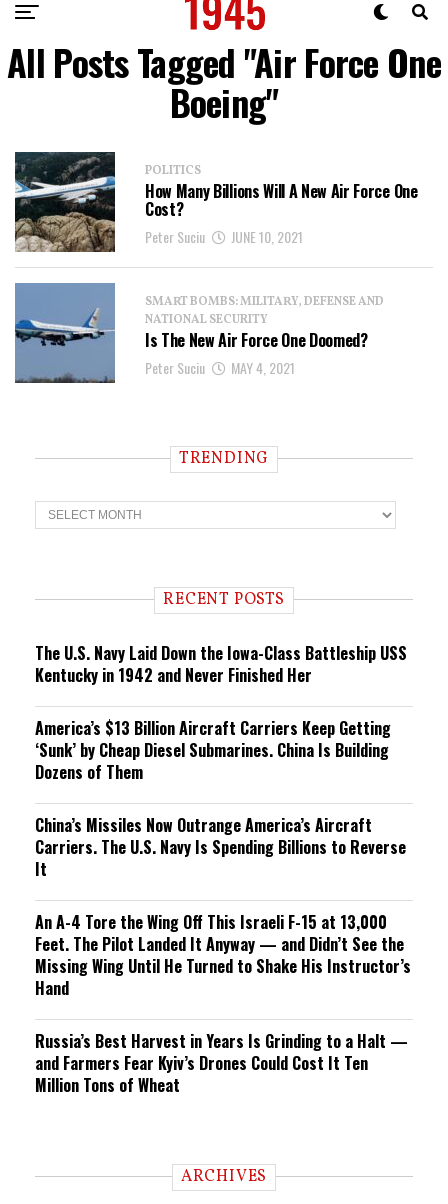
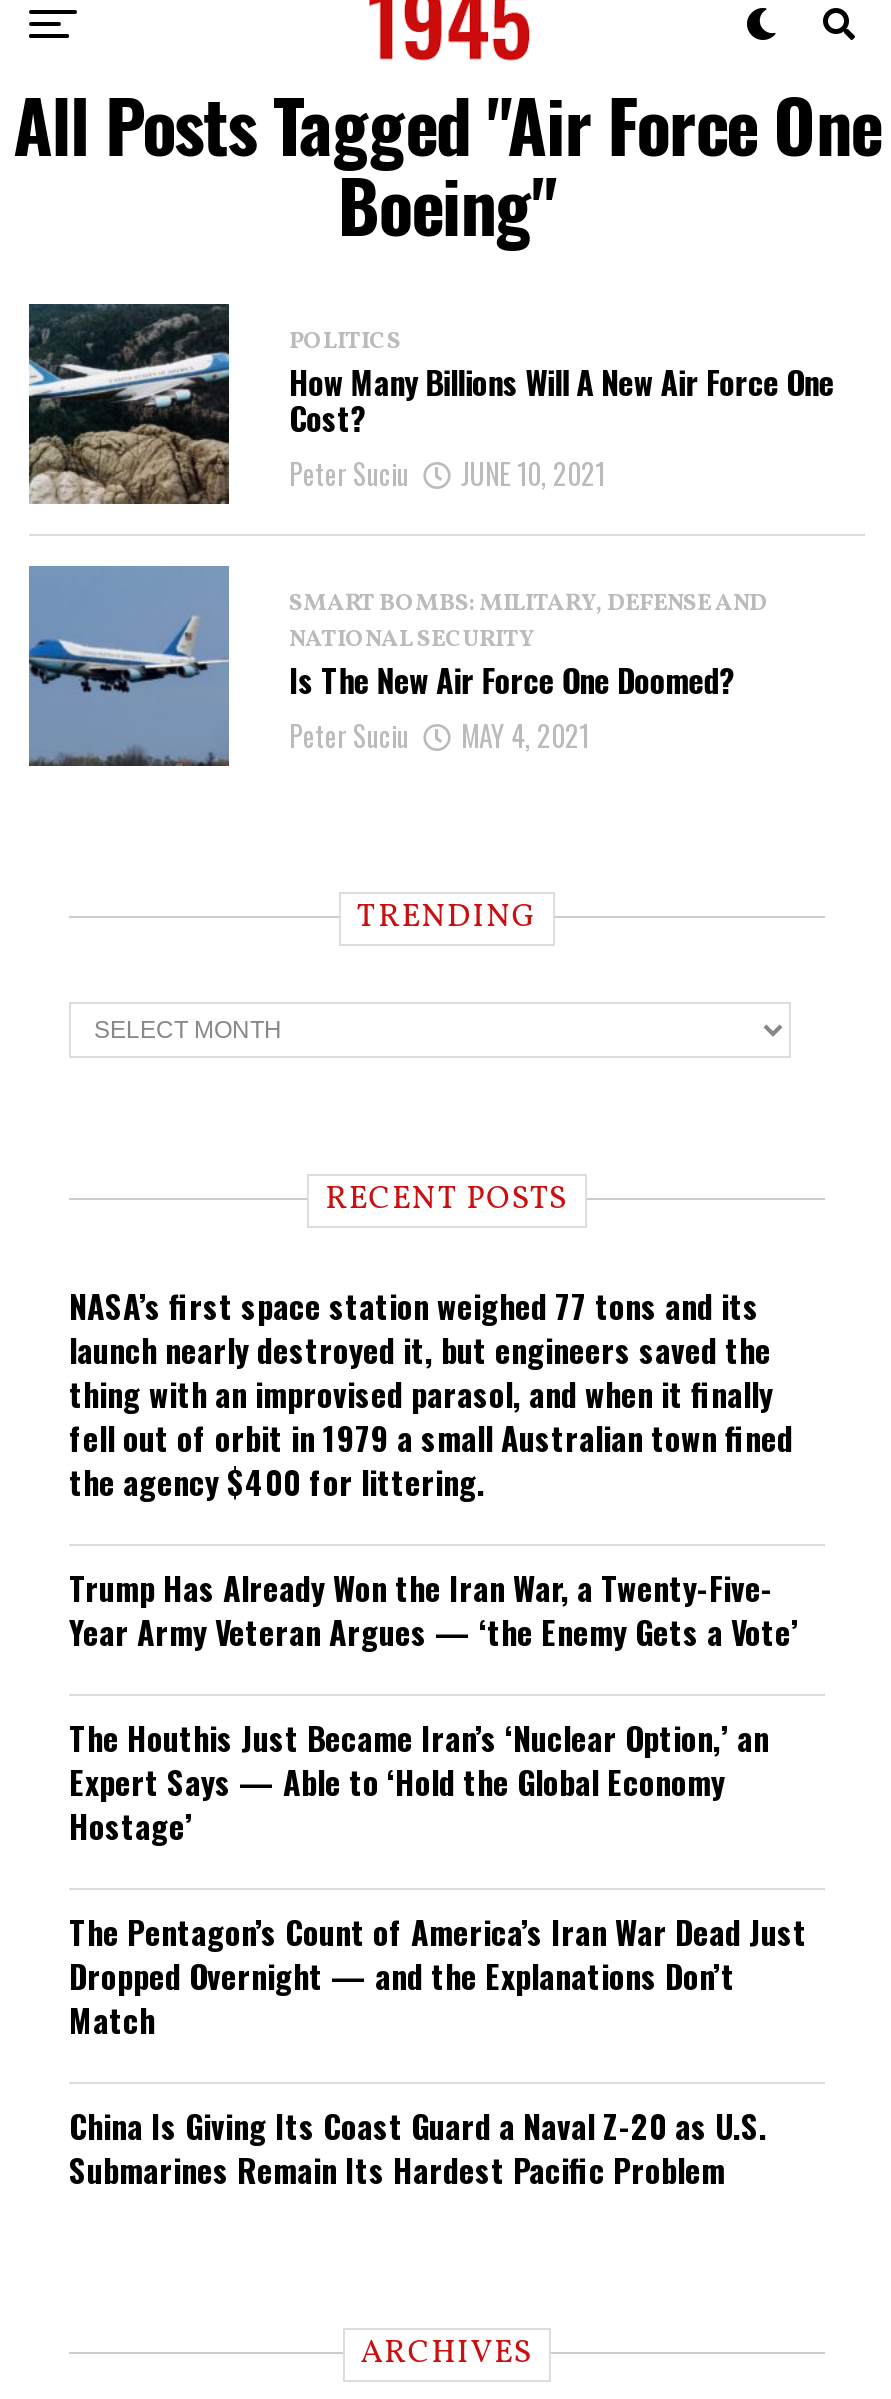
[35,641,407,687] The U.S. Navy Laid Down the Iowa-Class Battleship USS | Kentucky in 1942 and Never Finished Her -> [69,1282,793,1506] NASA’s first space station weighed 77 tons and its | launch nearly destroyed it, but engineers saved the | thing with an improvised parasol, and when it finally | fell out of orbit in 1979 a small Australian town fined | the agency $400 for littering.
[35,716,391,784] America’s $13 Billion Aircraft Carriers Keep Getting | ‘Sunk’ by Cheap Diesel Submarines. China Is Building | Dozens of Them -> [69,1564,799,1656] Trump Has Already Won the Iran War, a Twenty-Five- | Year Army Veteran Argues — ‘the Enemy Gets a Vote’
[35,813,406,881] China’s Missiles Now Outrange America’s Aircraft | Carriers. The U.S. Navy Is Spending Billions to Reverse | It -> [69,1714,769,1850] The Houthis Just Became Iran’s ‘Nuclear Option,’ an | Expert Says — Able to ‘Hold the Global Economy | Hostage’
[35,910,411,1000] An A-4 Tore the Wing Off This Israeli F-15 at 13,000 | Feet. The Pilot Landed It Anyway — and Didn’t See the | Missing Wing Until He Turned to Shake His Instructor’s | Hand -> [69,1908,807,2044] The Pentagon’s Count of America’s Iran War Dead Just | Dropped Overnight — and the Explanations Don’t | Match
[35,1029,408,1097] Russia’s Best Harvest in Years Is Grinding to a Halt — | and Farmers Fear Kyiv’s Drones Could Cost It Ten | Million Tons of Wheat -> [69,2102,767,2194] China Is Giving Its Coast Guard a Naval Z-20 as U.S. | Submarines Remain Its Hardest Pacific Problem

